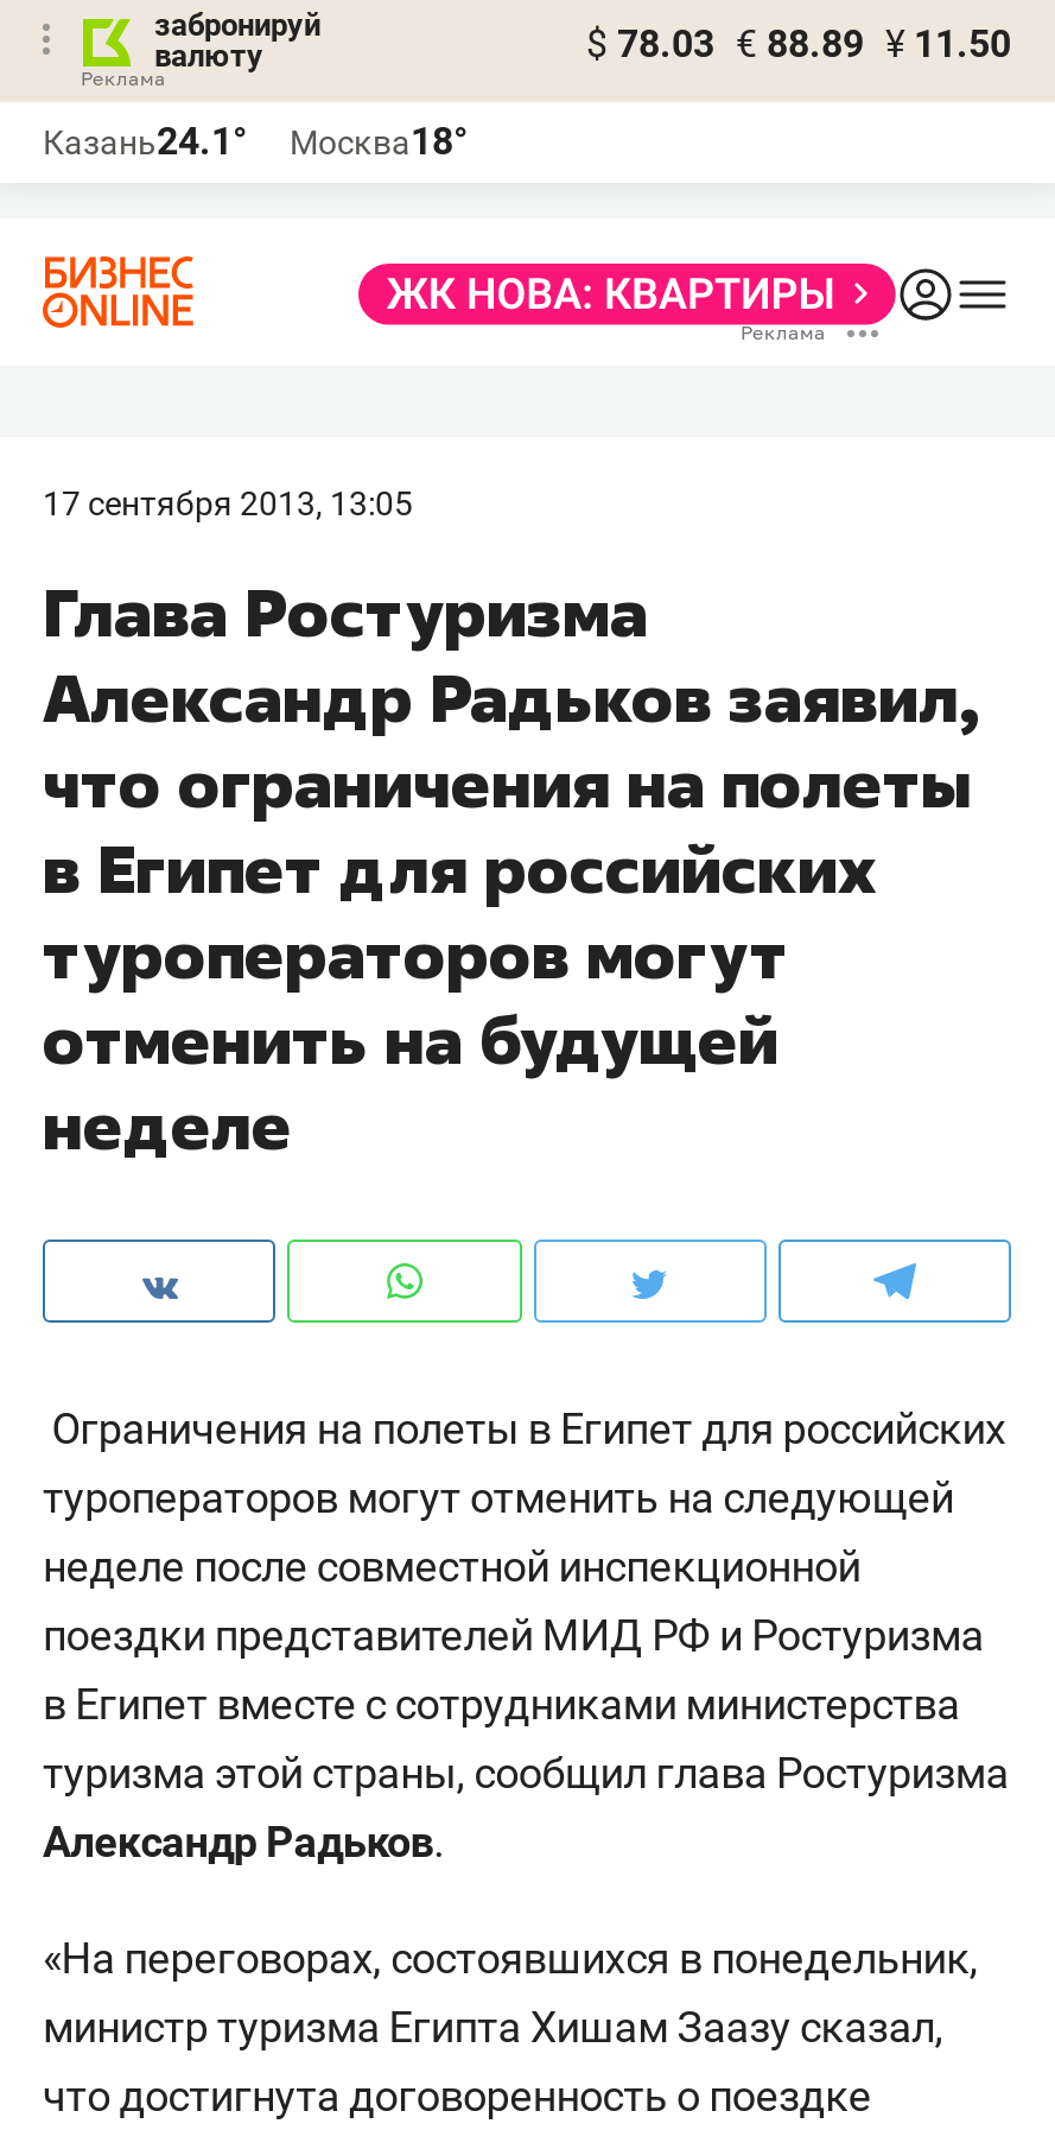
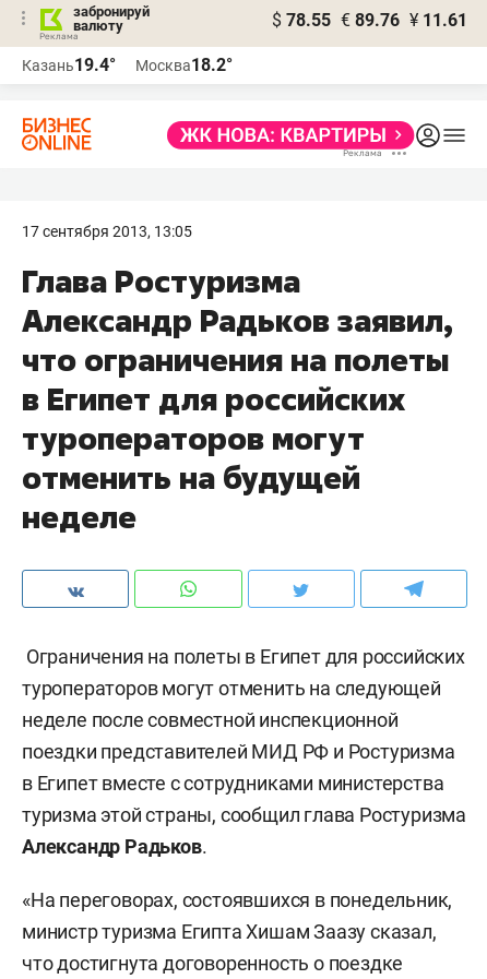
[586,21,1011,66] $ 78.03 € 88.89 ¥ 11.50 -> [272,10,467,31] $ 78.55 € 89.76 ¥ 11.61
[43,119,247,164] Казань24.1° -> [22,55,116,75] Казань19.4°
[290,119,468,164] Москва18° -> [135,55,233,75] Москва18.2°

